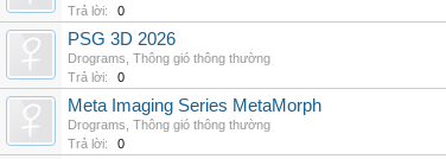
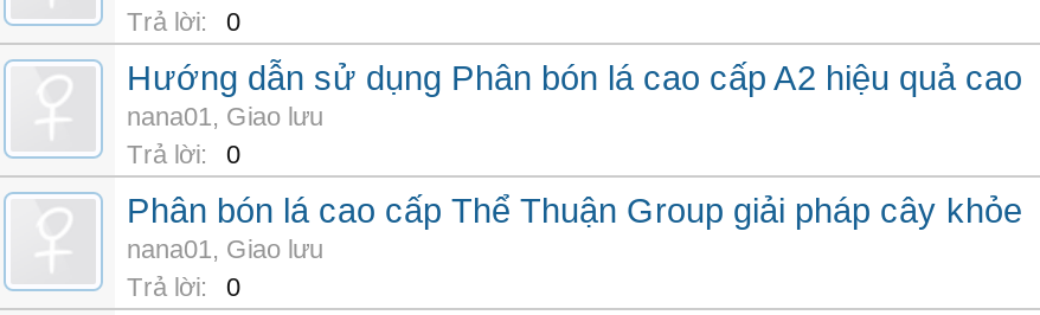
[68,30,270,65] PSG 3D 2026 | Drograms, Thông gió thông thường -> [127,59,1022,130] Hướng dẫn sử dụng Phân bón lá cao cấp A2 hiệu quả cao | nana01, Giao lưu
[68,96,321,132] Meta Imaging Series MetaMorph | Drograms, Thông gió thông thường -> [127,192,1022,263] Phân bón lá cao cấp Thể Thuận Group giải pháp cây khỏe | nana01, Giao lưu

